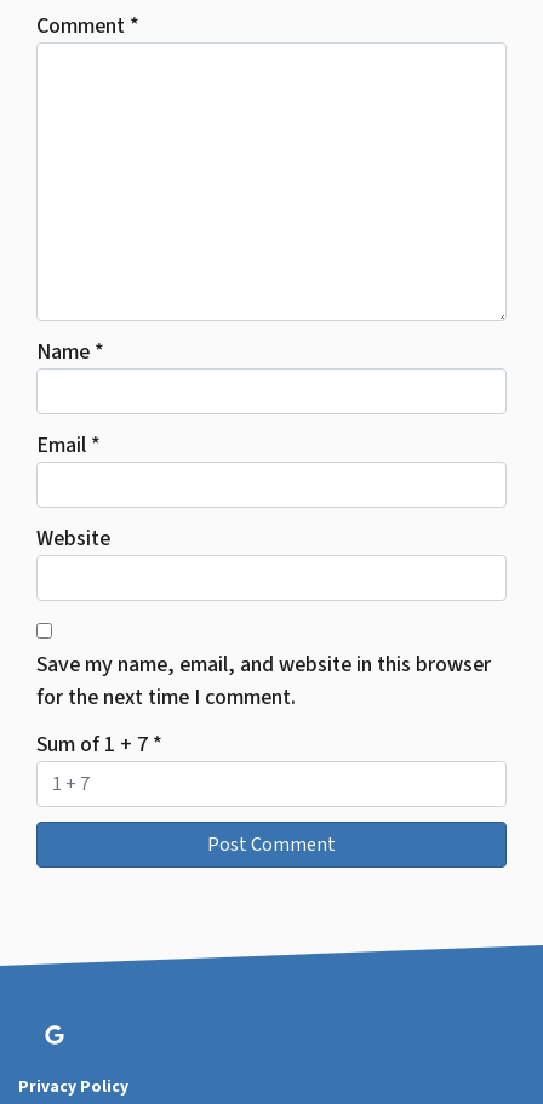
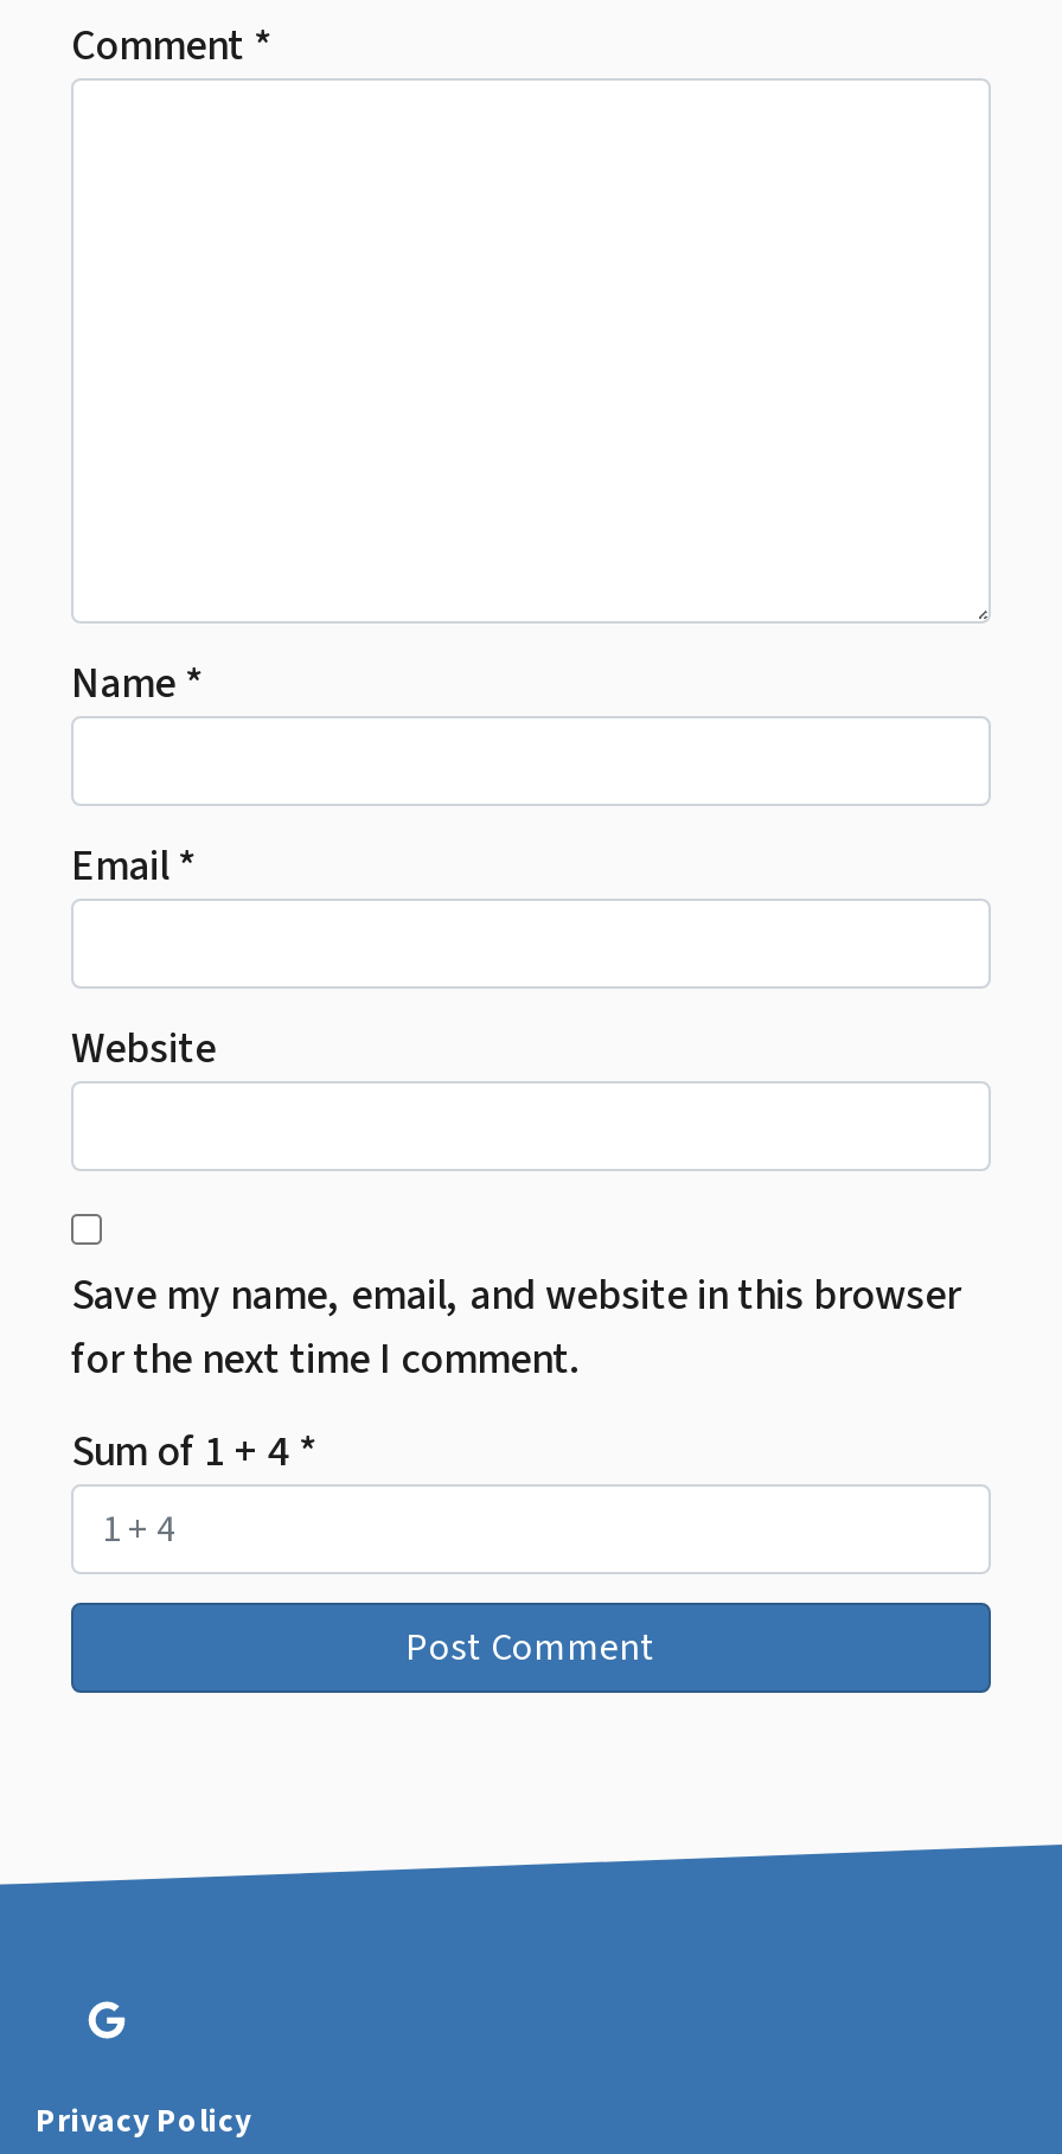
[36,730,162,760] Sum of 1 + 7 * -> [71,1423,318,1482] Sum of 1 + 4 *

